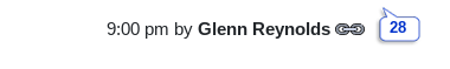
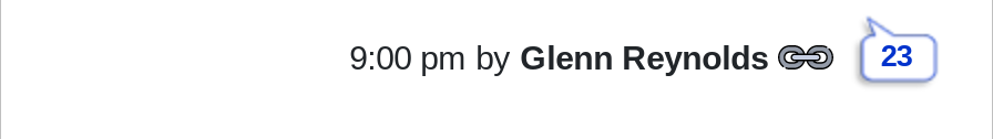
[390,19,406,36] 28 -> [881,39,912,72] 23

